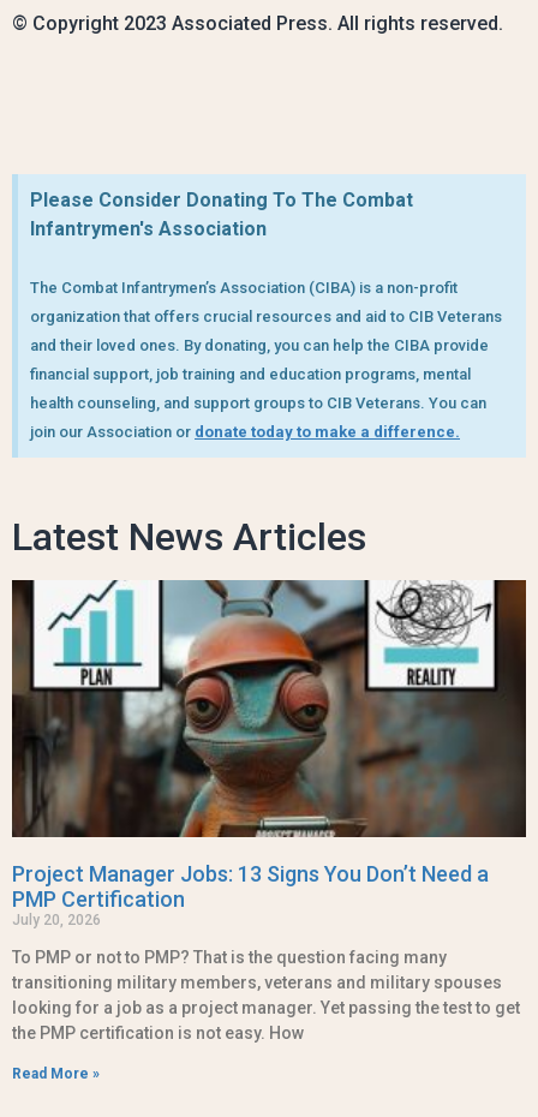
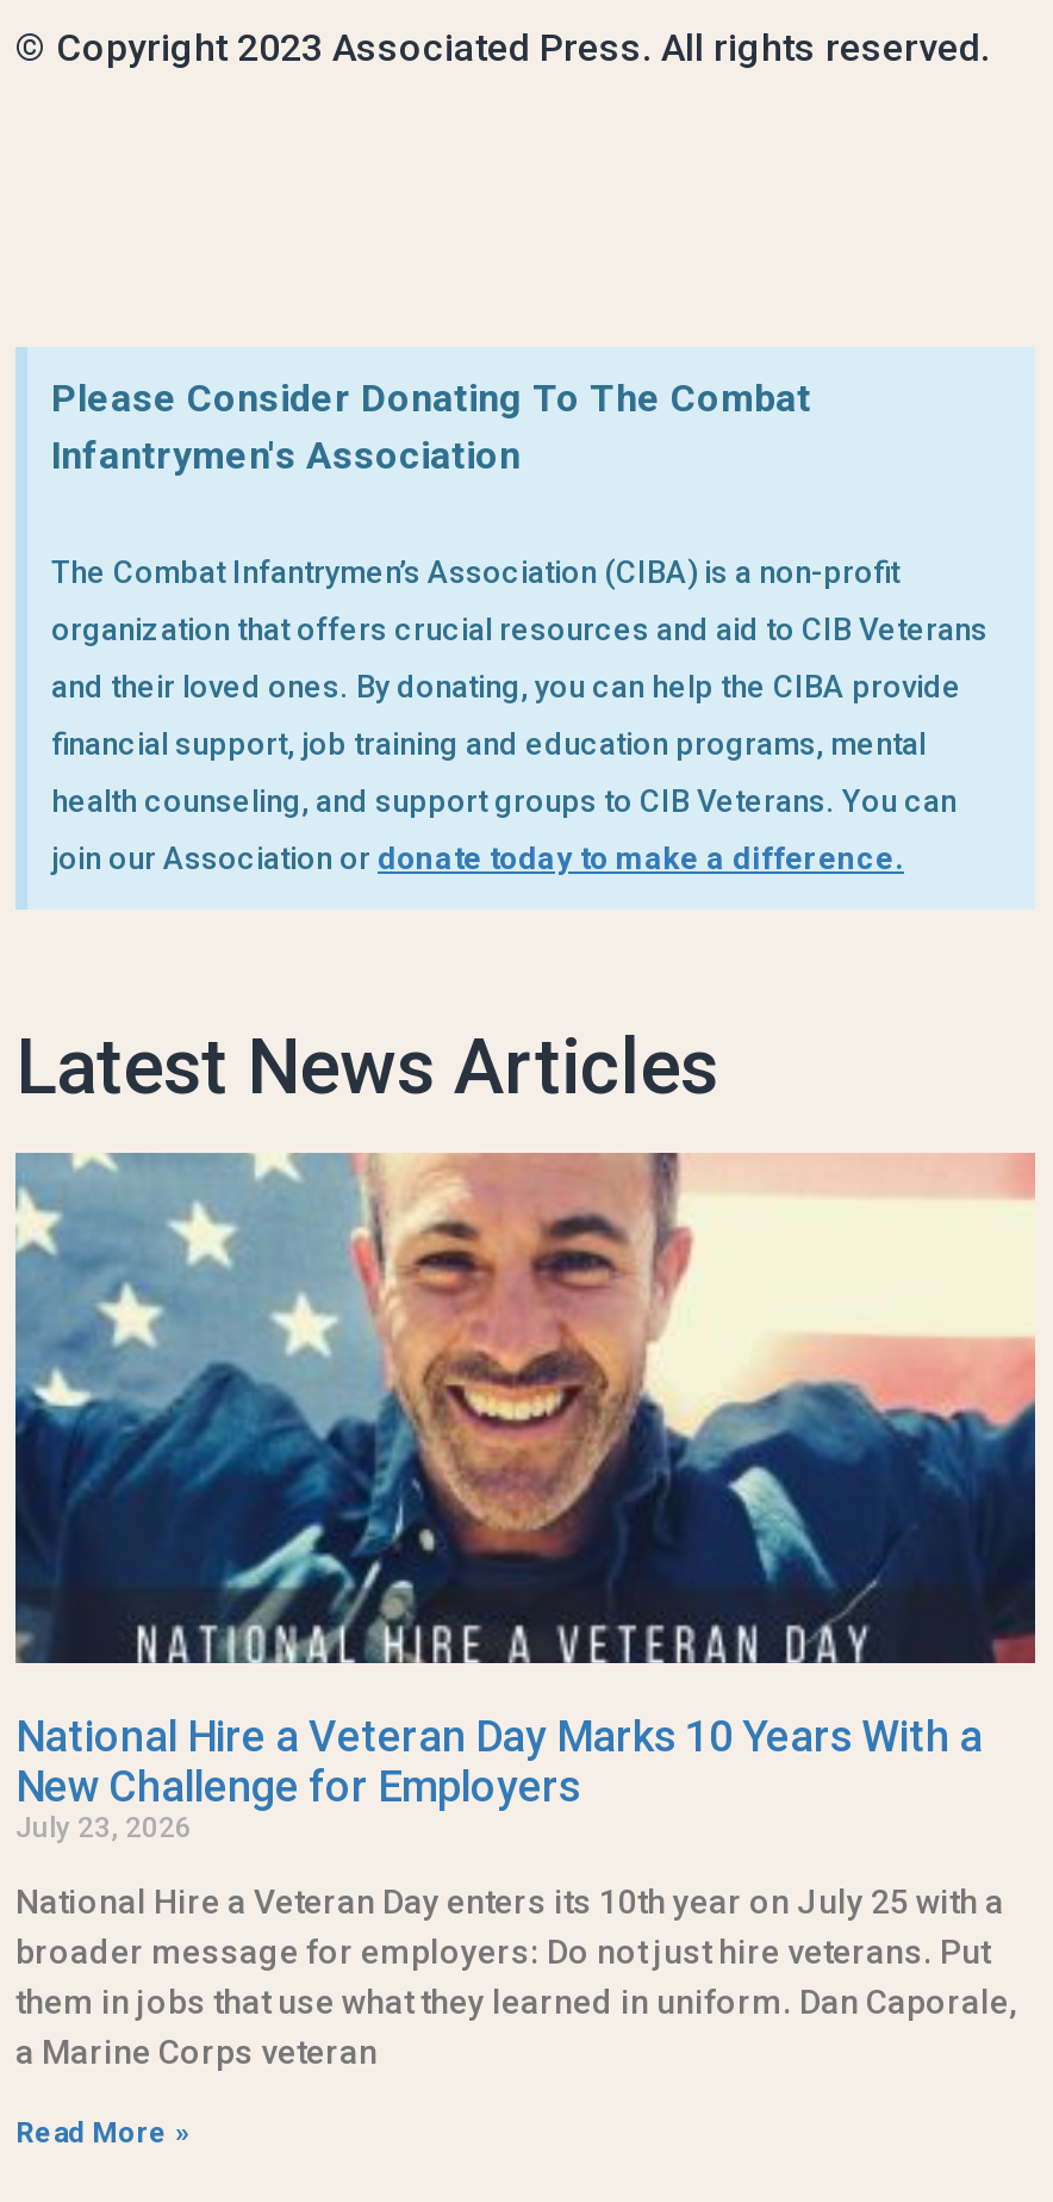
[11,579,527,928] [image] | Project Manager Jobs: 13 Signs You Don’t Need a | PMP Certification | July 20, 2026 -> [13,1150,1038,1843] [image] | National Hire a Veteran Day Marks 10 Years With a | New Challenge for Employers | July 23, 2026
[12,947,520,1042] To PMP or not to PMP? That is the question facing many | transitioning military members, veterans and military spouses | looking for a job as a project manager. Yet passing the test to get | the PMP certification is not easy. How -> [15,1882,1016,2070] National Hire a Veteran Day enters its 10th year on July 25 with a | broader message for employers: Do not just hire veterans. Put | them in jobs that use what they learned in uniform. Dan Caporale, | a Marine Corps veteran

